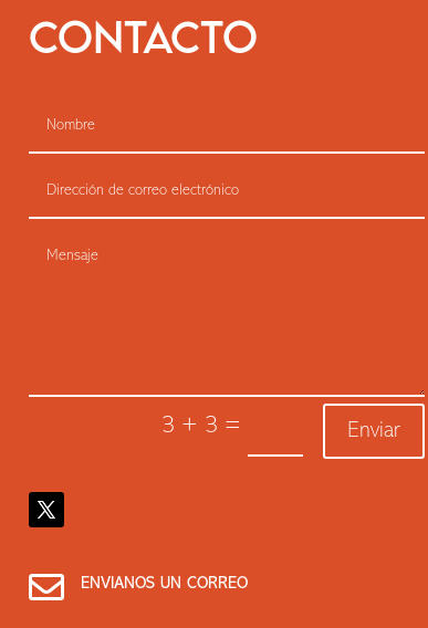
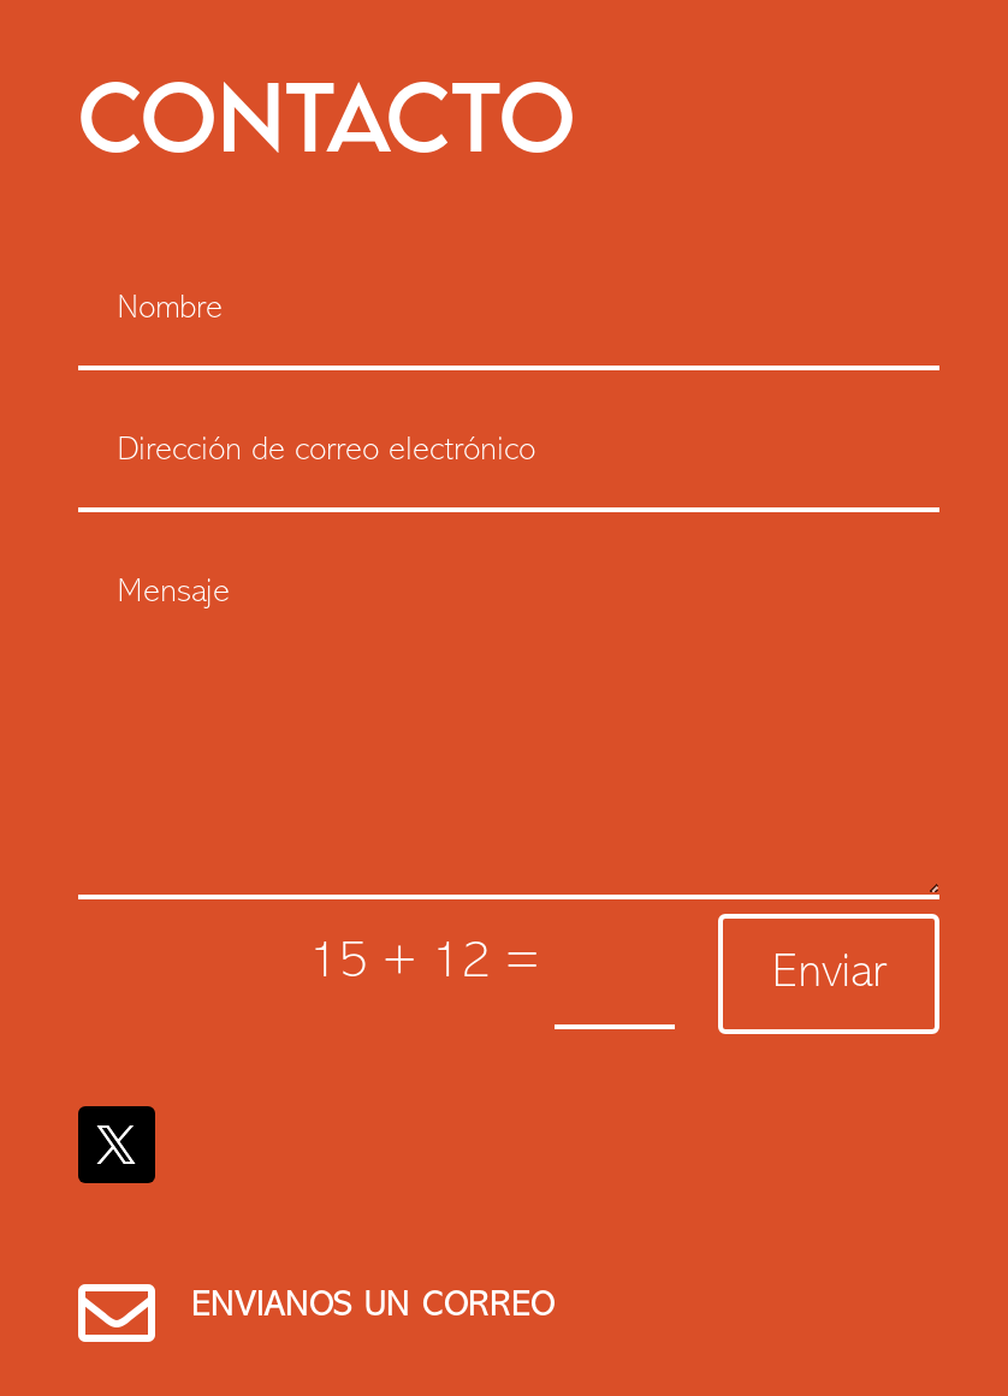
[162,415,248,437] 3 + 3 = -> [310,939,555,987] 15 + 12 =

